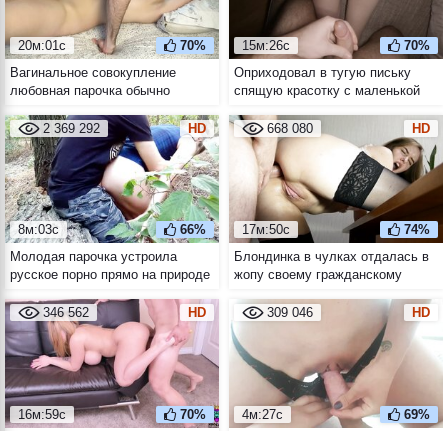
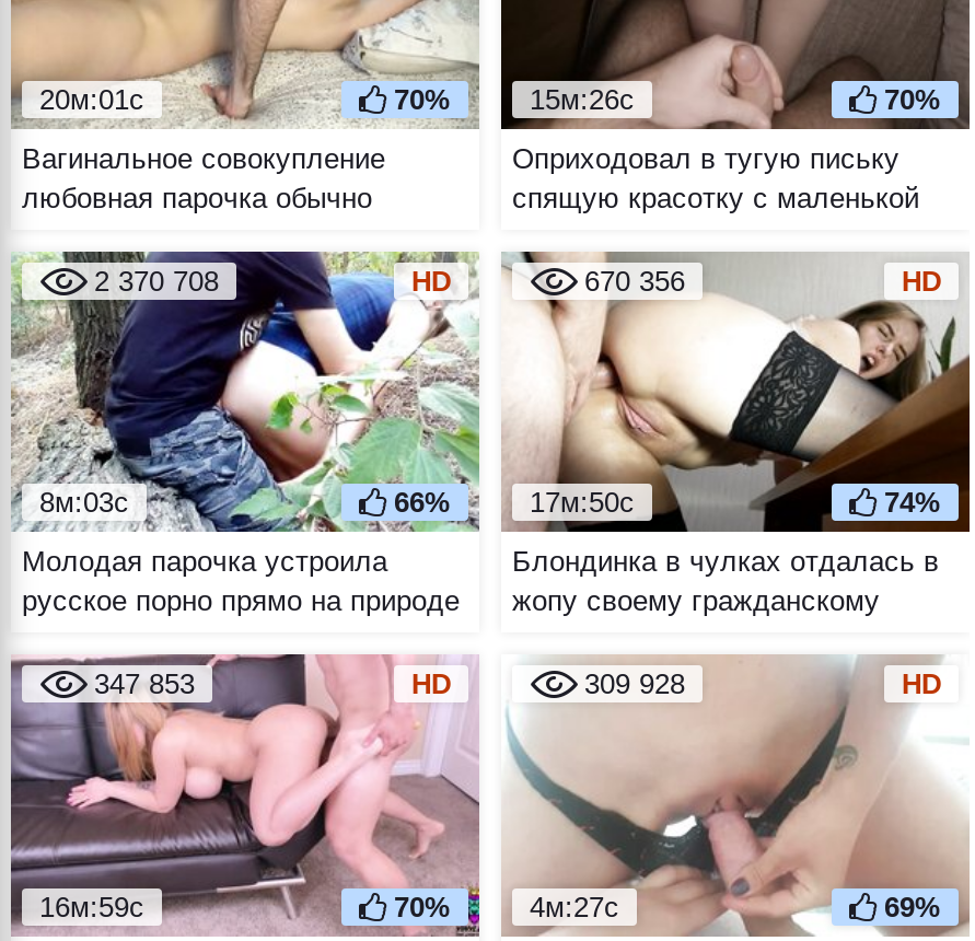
[43,121,100,136] 2 369 292 -> [94,264,219,297] 2 370 708
[267,121,313,136] 668 080 -> [584,264,685,297] 670 356
[43,305,89,320] 346 562 -> [94,668,195,701] 347 853
[267,305,313,320] 309 046 -> [584,668,685,701] 309 928

